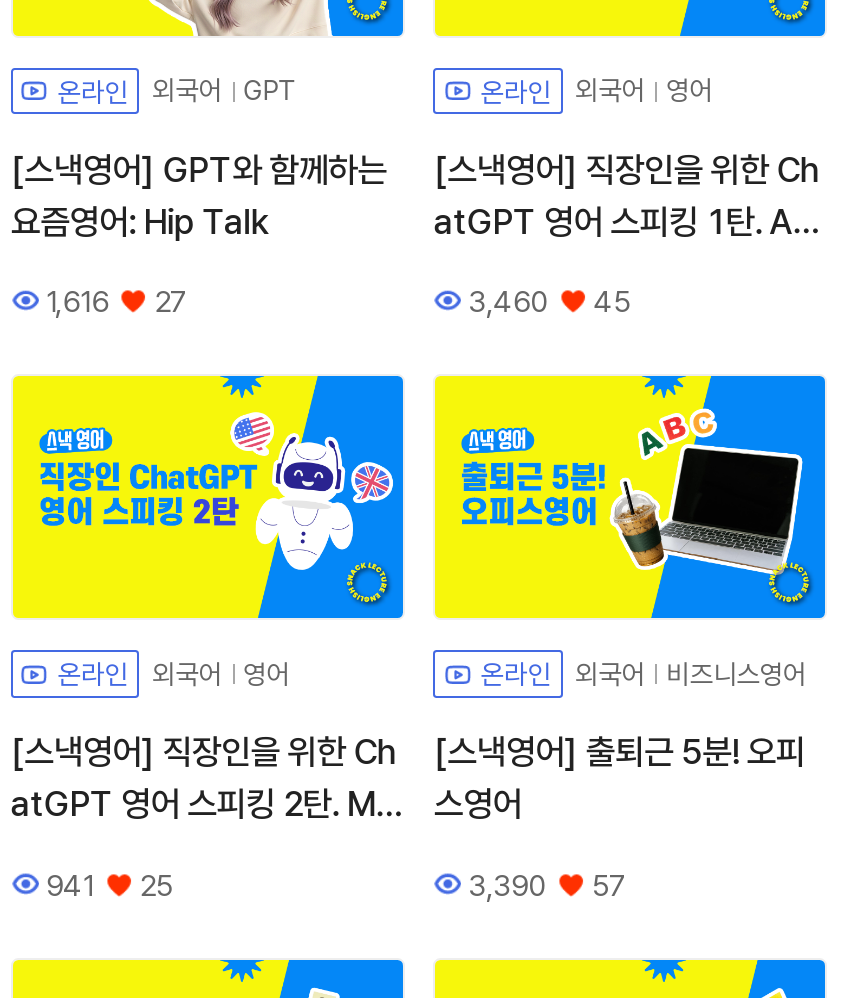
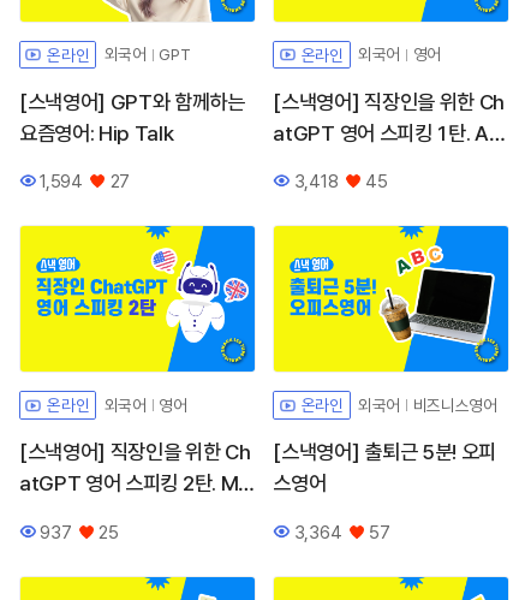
[46,284,187,320] 1,616 27 -> [40,171,130,192] 1,594 27
[469,284,630,320] 3,460 45 -> [294,171,388,192] 3,418 45
[46,867,173,903] 941 25 -> [40,521,119,543] 937 25
[469,867,626,903] 3,390 57 -> [294,521,390,543] 3,364 57

